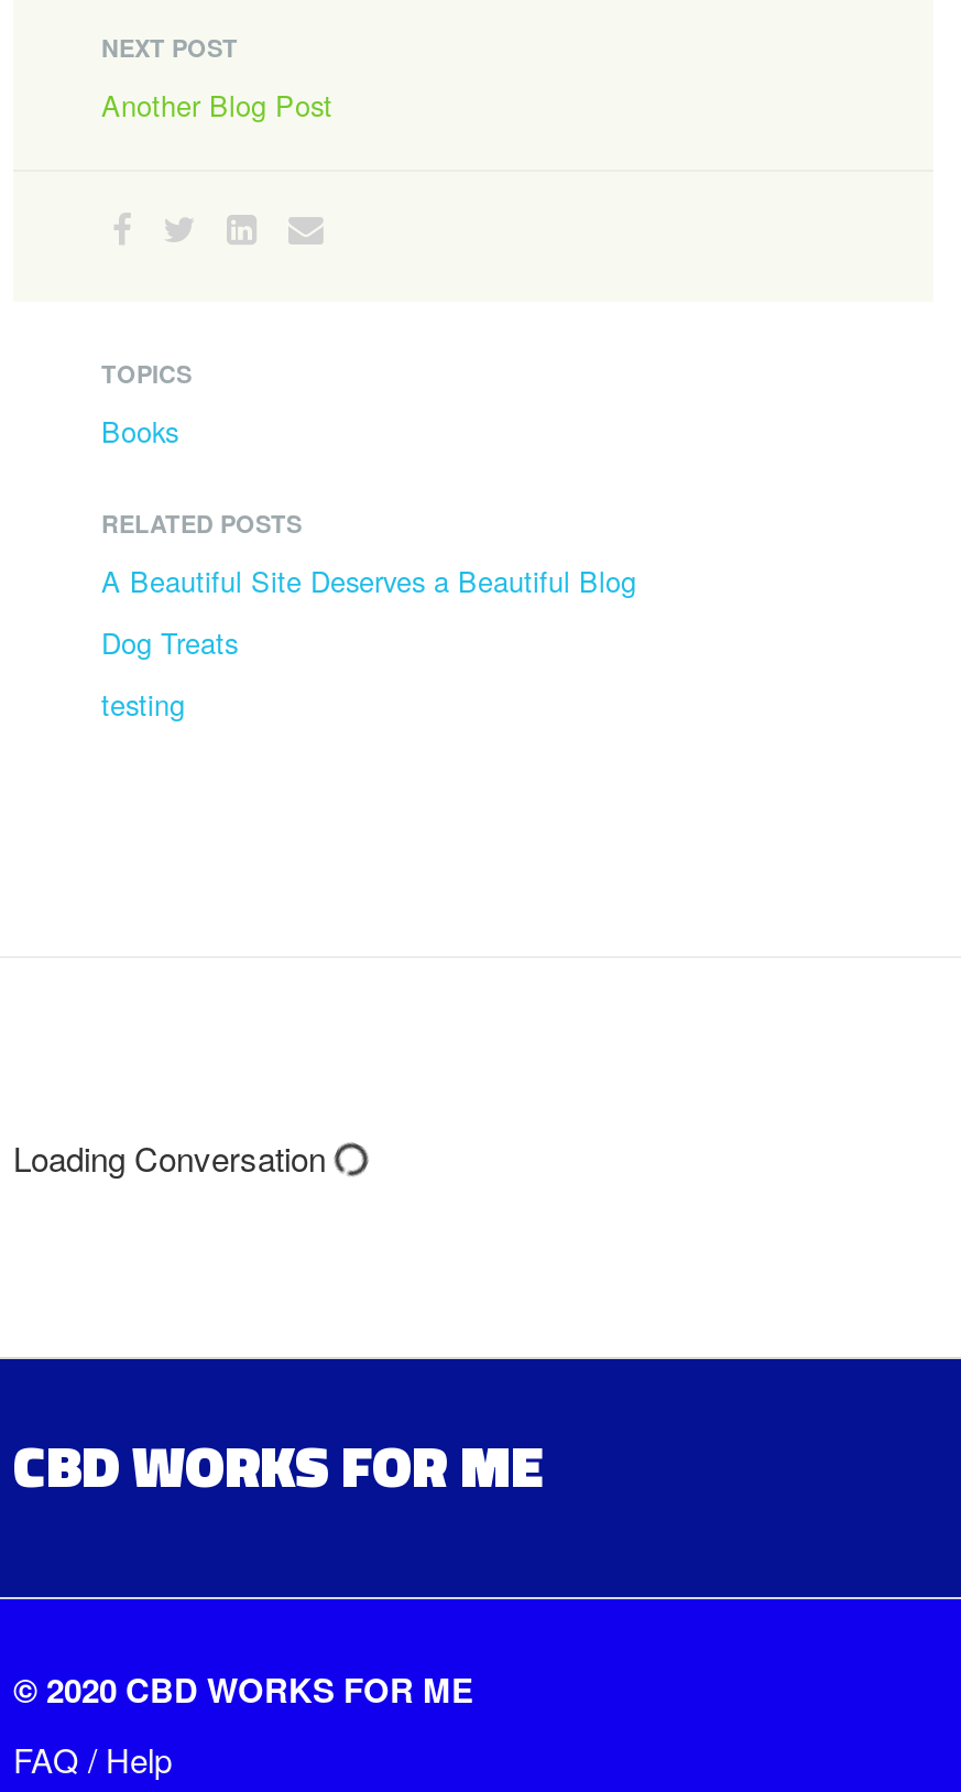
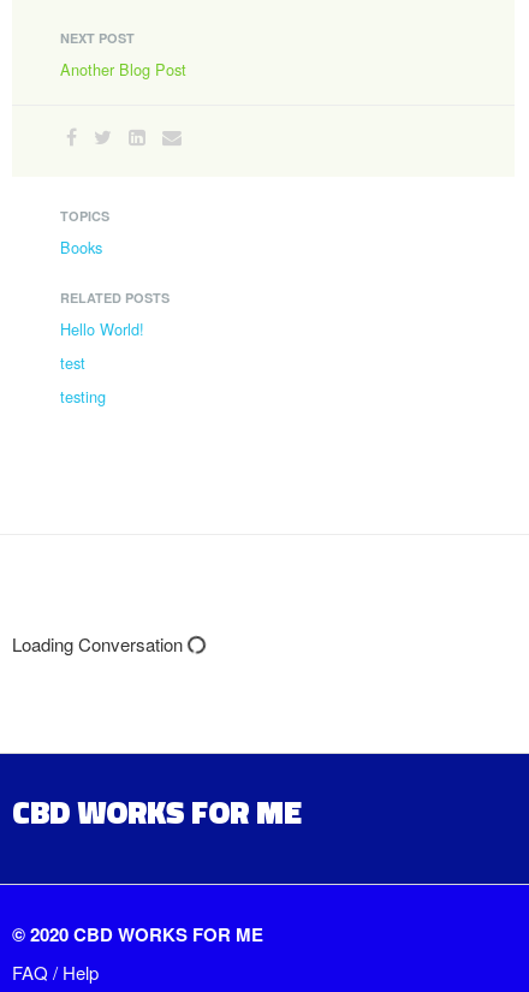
[101,558,636,600] A Beautiful Site Deserves a Beautiful Blog -> [60,317,144,340] Hello World!
[101,620,238,662] Dog Treats -> [60,351,85,373] test

